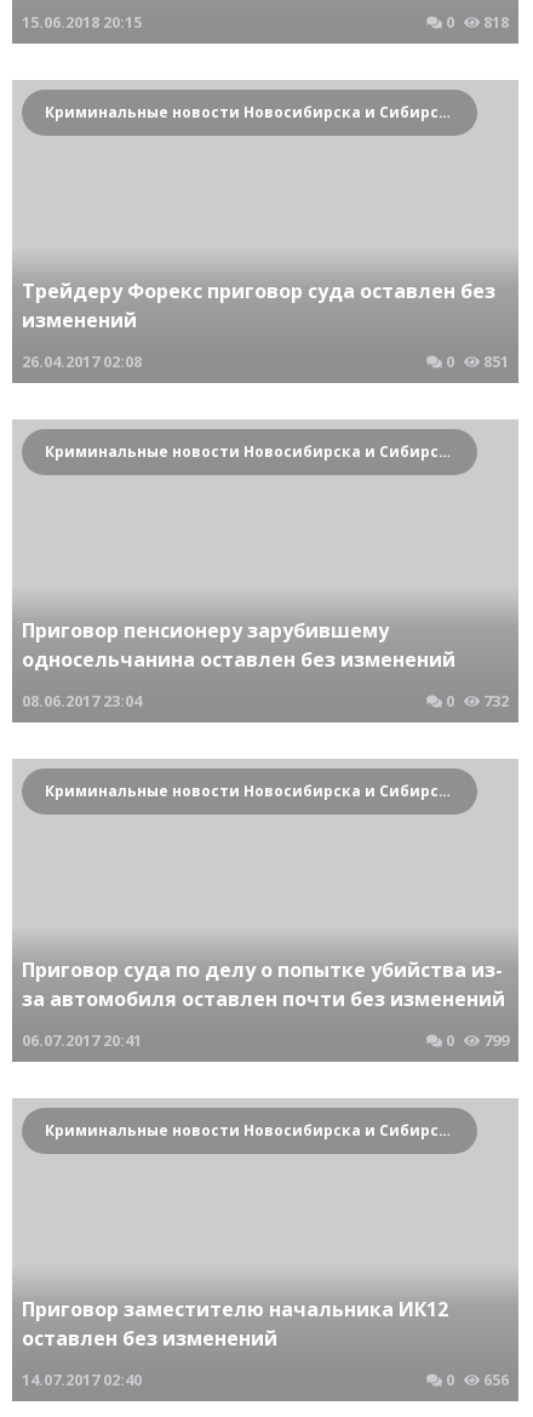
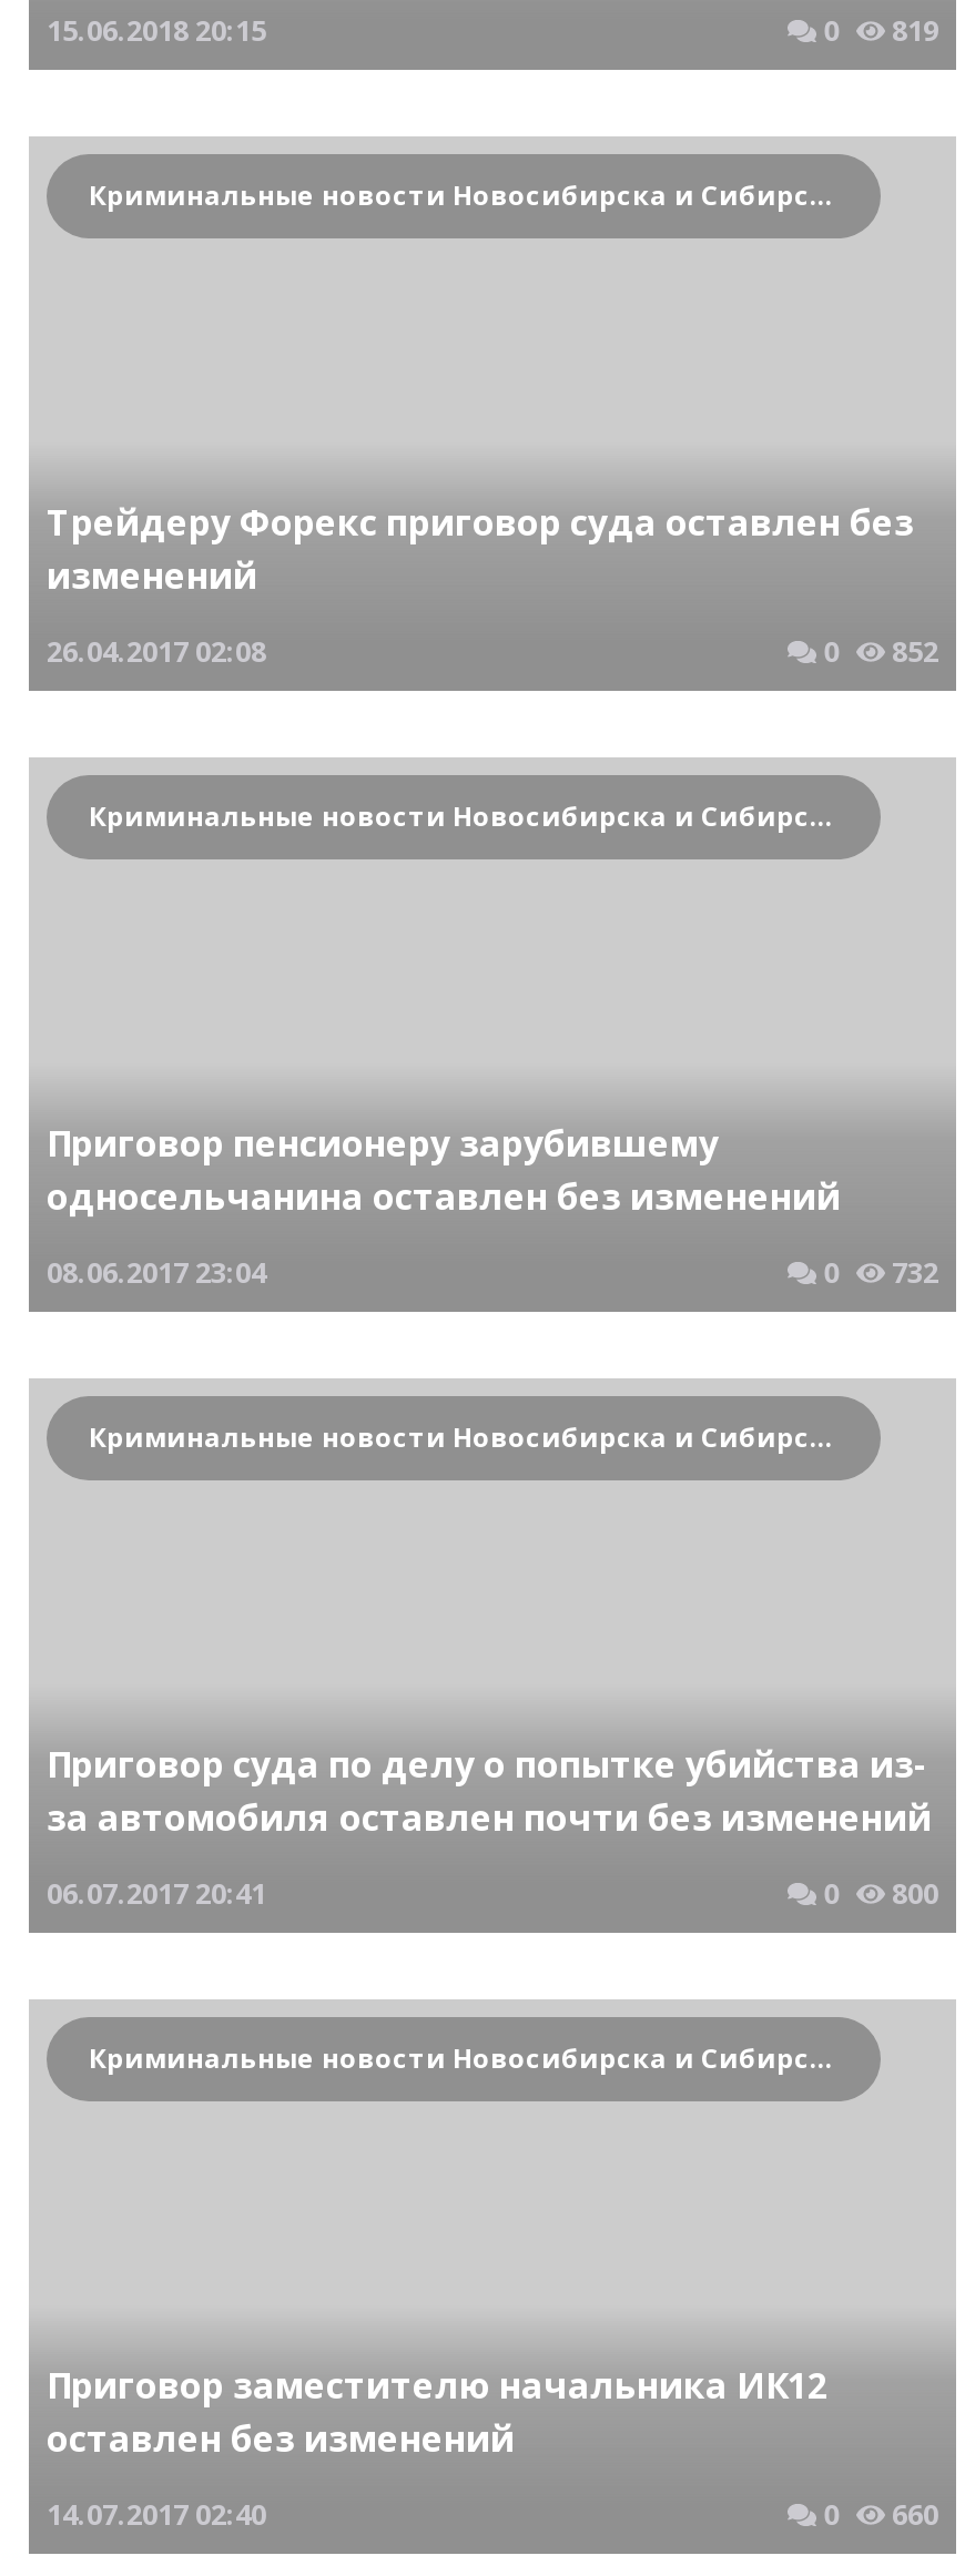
[442,11,509,33] 0 818 -> [817,10,938,50] 0 819
[442,350,509,372] 0 851 -> [817,631,938,671] 0 852
[442,1029,509,1051] 0 799 -> [817,1873,938,1913] 0 800
[442,1369,509,1390] 0 656 -> [817,2494,938,2534] 0 660

